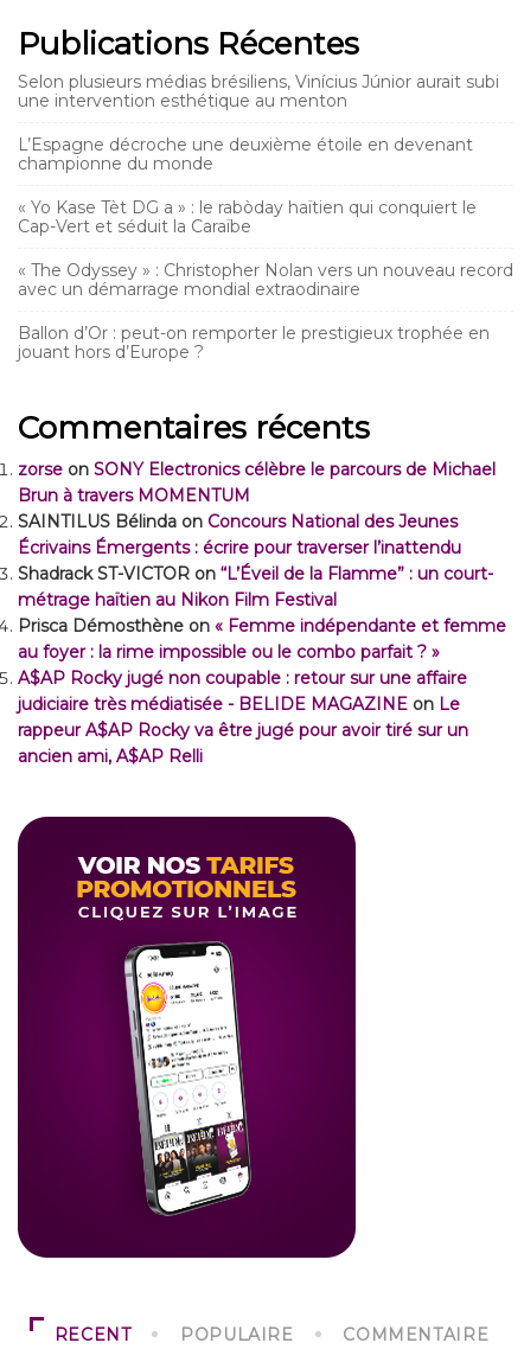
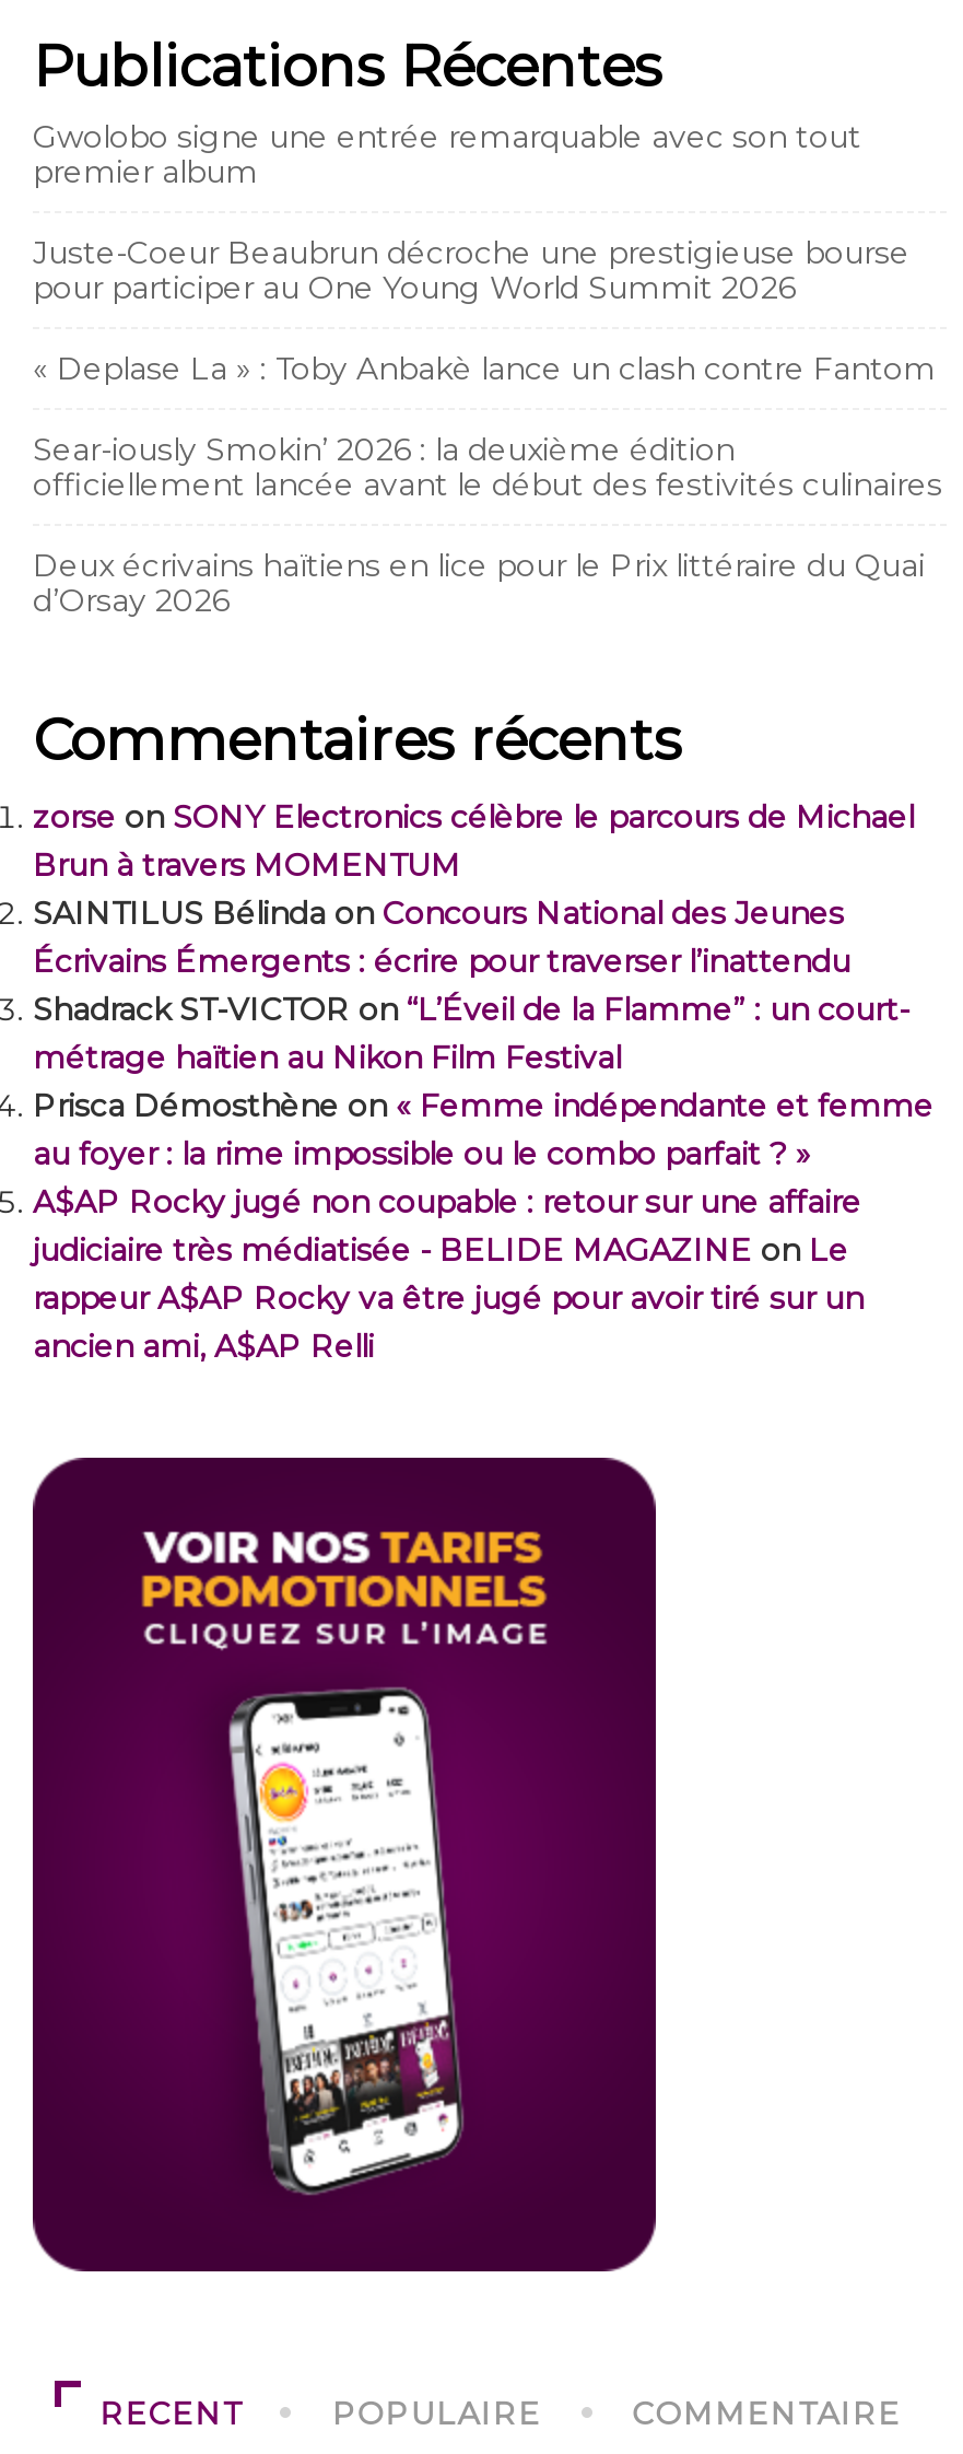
[18,71,499,111] Selon plusieurs médias brésiliens, Vinícius Júnior aurait subi | une intervention esthétique au menton -> [33,116,861,191] Gwolobo signe une entrée remarquable avec son tout | premier album
[18,134,473,174] L’Espagne décroche une deuxième étoile en devenant | championne du monde -> [33,232,909,307] Juste-Coeur Beaubrun décroche une prestigieuse bourse | pour participer au One Young World Summit 2026
[18,196,477,237] « Yo Kase Tèt DG a » : le rabòday haïtien qui conquiert le | Cap-Vert et séduit la Caraïbe -> [33,348,936,388] « Deplase La » : Toby Anbakè lance un clash contre Fantom
[18,259,513,300] « The Odyssey » : Christopher Nolan vers un nouveau record | avec un démarrage mondial extraodinaire -> [33,429,942,503] Sear-iously Smokin’ 2026 : la deuxième édition | officiellement lancée avant le début des festivités culinaires
[18,322,490,362] Ballon d’Or : peut-on remporter le prestigieux trophée en | jouant hors d’Europe ? -> [33,545,925,619] Deux écrivains haïtiens en lice pour le Prix littéraire du Quai | d’Orsay 2026

